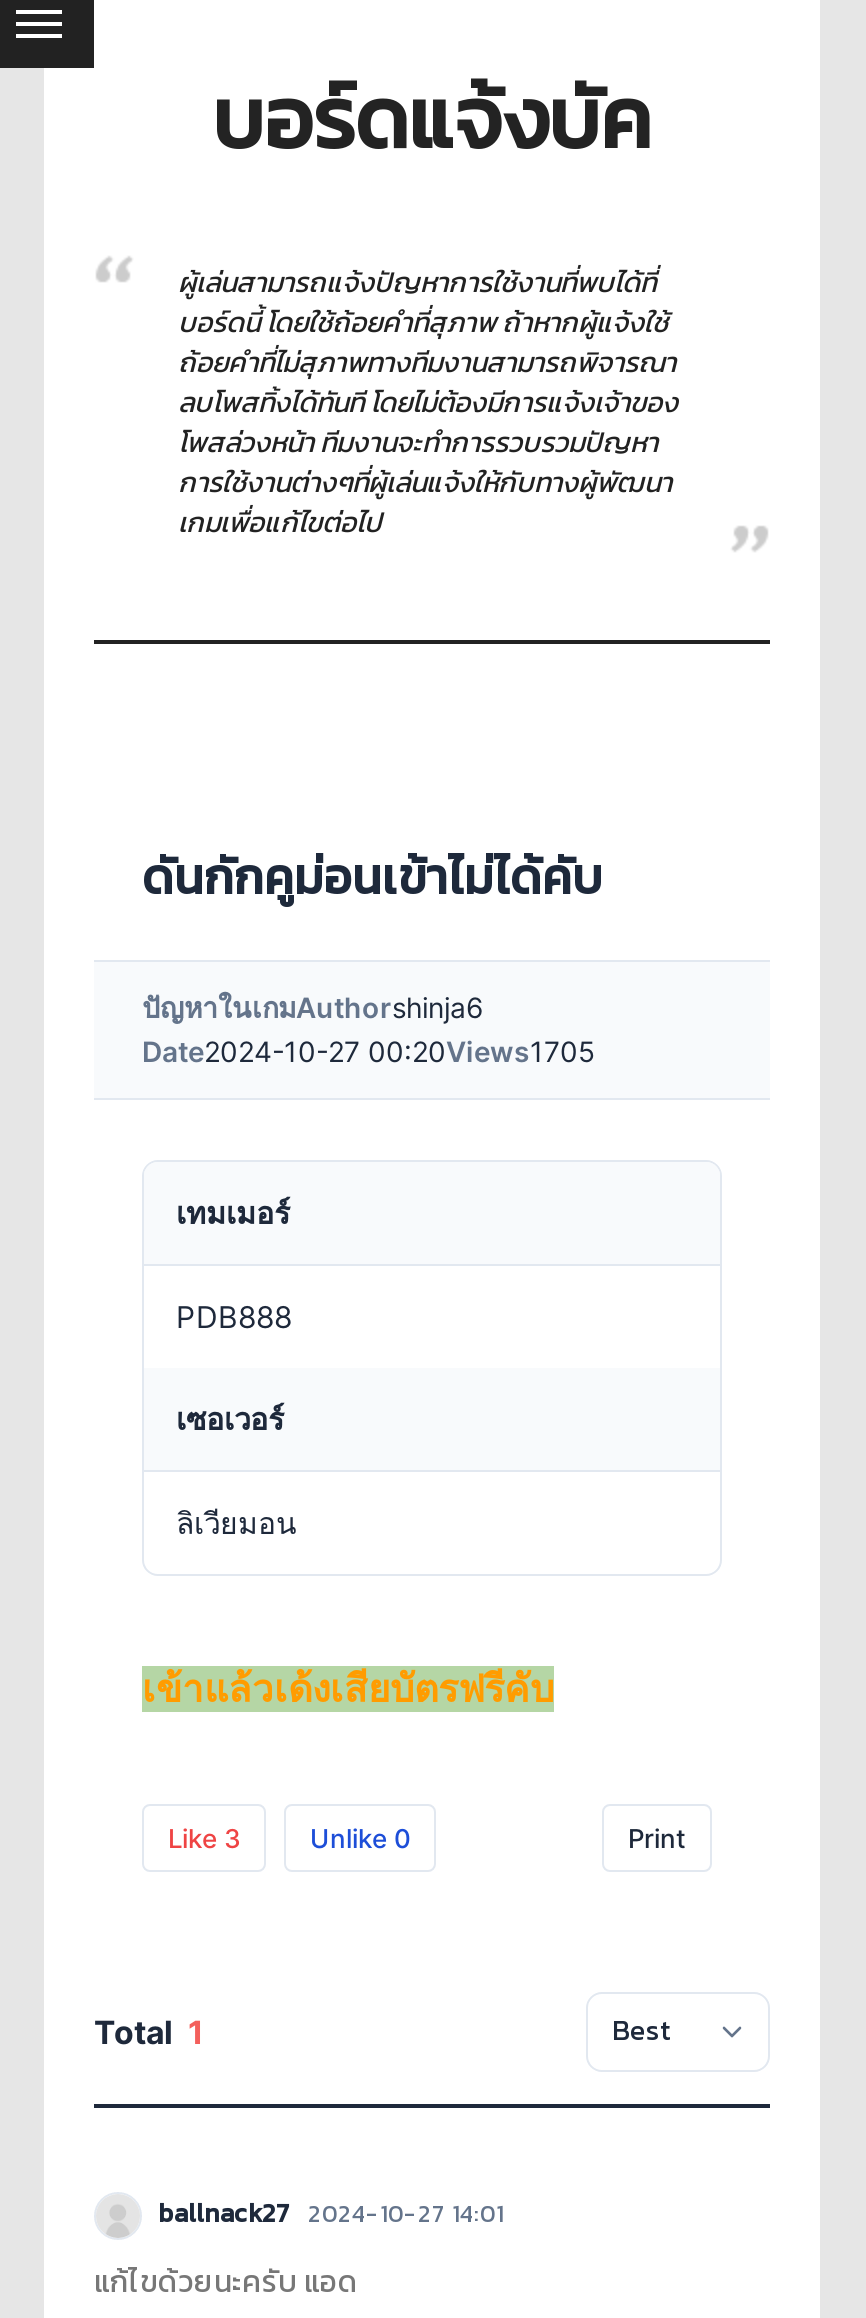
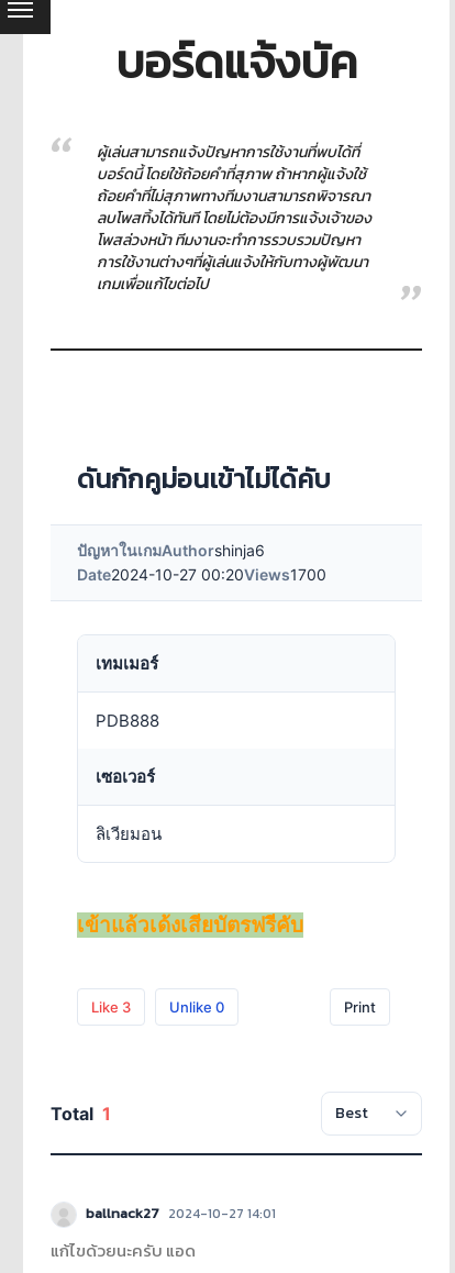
[142,1034,596,1068] Date2024-10-27 00:20Views1705 -> [77,565,326,584] Date2024-10-27 00:20Views1700

